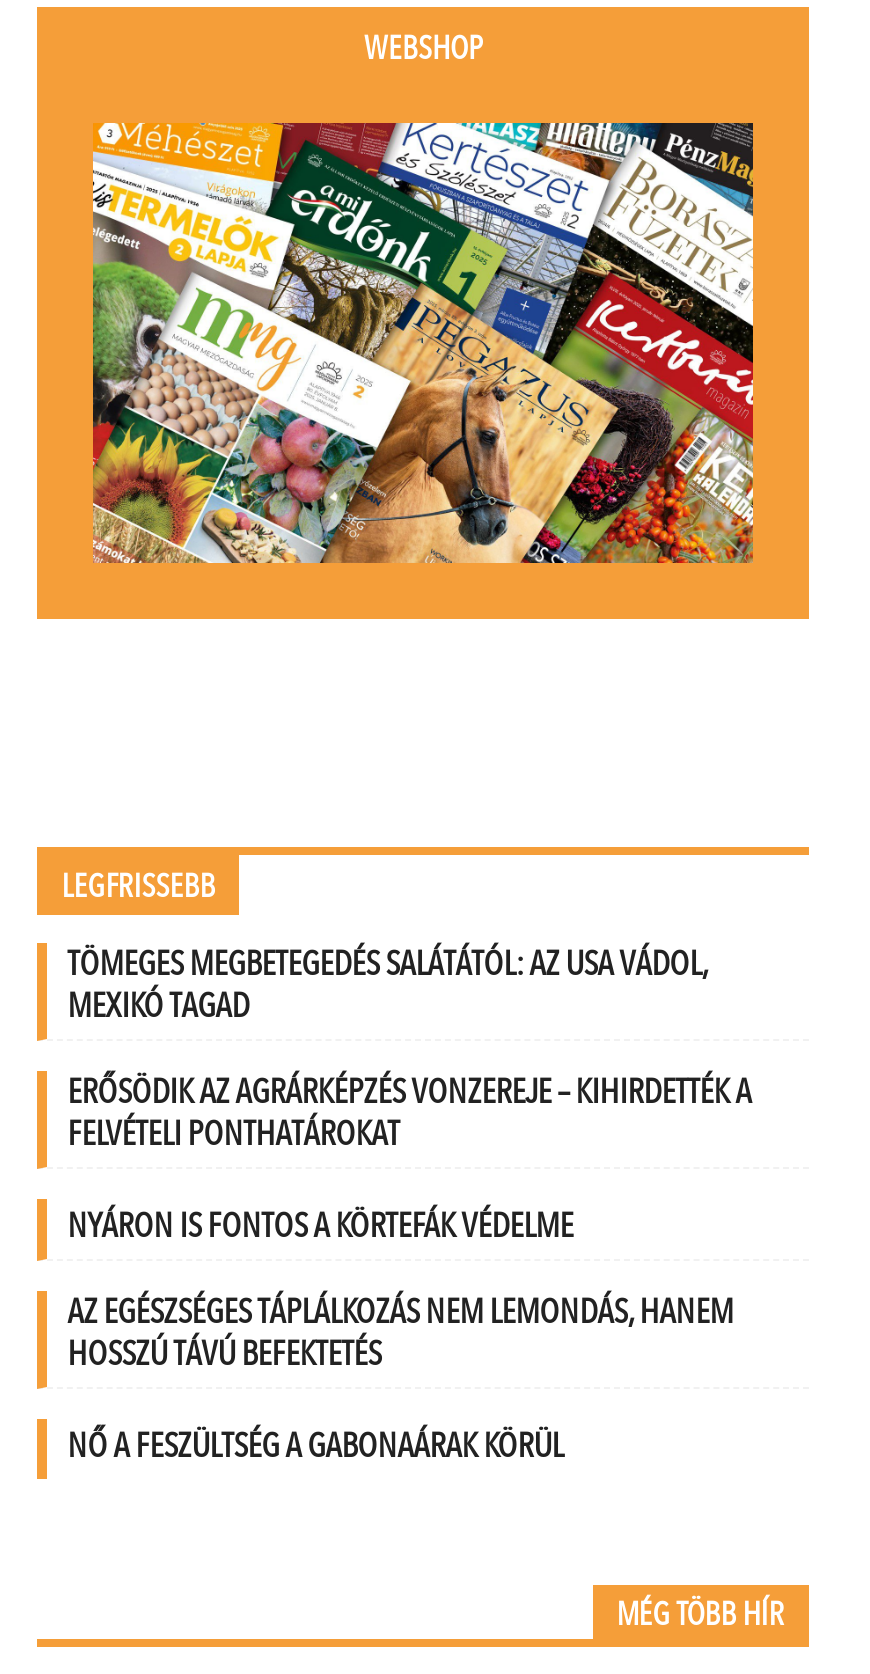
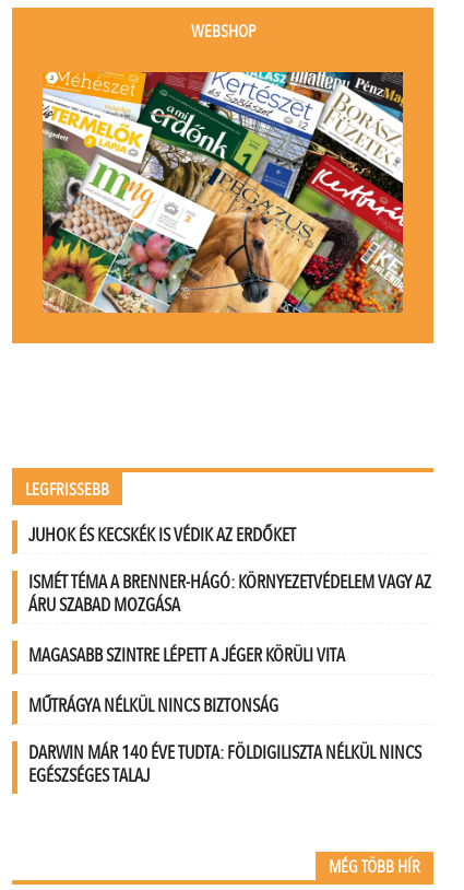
[67,942,707,1030] TÖMEGES MEGBETEGEDÉS SALÁTÁTÓL: AZ USA VÁDOL, | MEXIKÓ TAGAD -> [29,522,296,547] JUHOK ÉS KECSKÉK IS VÉDIK AZ ERDŐKET
[67,1070,751,1158] ERŐSÖDIK AZ AGRÁRKÉPZÉS VONZEREJE – KIHIRDETTÉK A | FELVÉTELI PONTHATÁROKAT -> [29,569,431,617] ISMÉT TÉMA A BRENNER-HÁGÓ: KÖRNYEZETVÉDELEM VAGY AZ | ÁRU SZABAD MOZGÁSA
[67,1204,573,1250] NYÁRON IS FONTOS A KÖRTEFÁK VÉDELME -> [29,642,345,667] MAGASABB SZINTRE LÉPETT A JÉGER KÖRÜLI VITA
[67,1290,733,1378] AZ EGÉSZSÉGES TÁPLÁLKOZÁS NEM LEMONDÁS, HANEM | HOSSZÚ TÁVÚ BEFEKTETÉS -> [29,693,279,718] MŰTRÁGYA NÉLKÜL NINCS BIZTONSÁG
[67,1424,563,1470] NŐ A FESZÜLTSÉG A GABONAÁRAK KÖRÜL -> [29,740,422,788] DARWIN MÁR 140 ÉVE TUDTA: FÖLDIGILISZTA NÉLKÜL NINCS | EGÉSZSÉGES TALAJ

